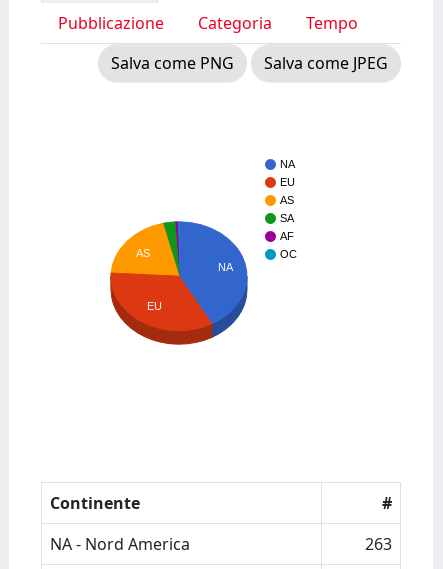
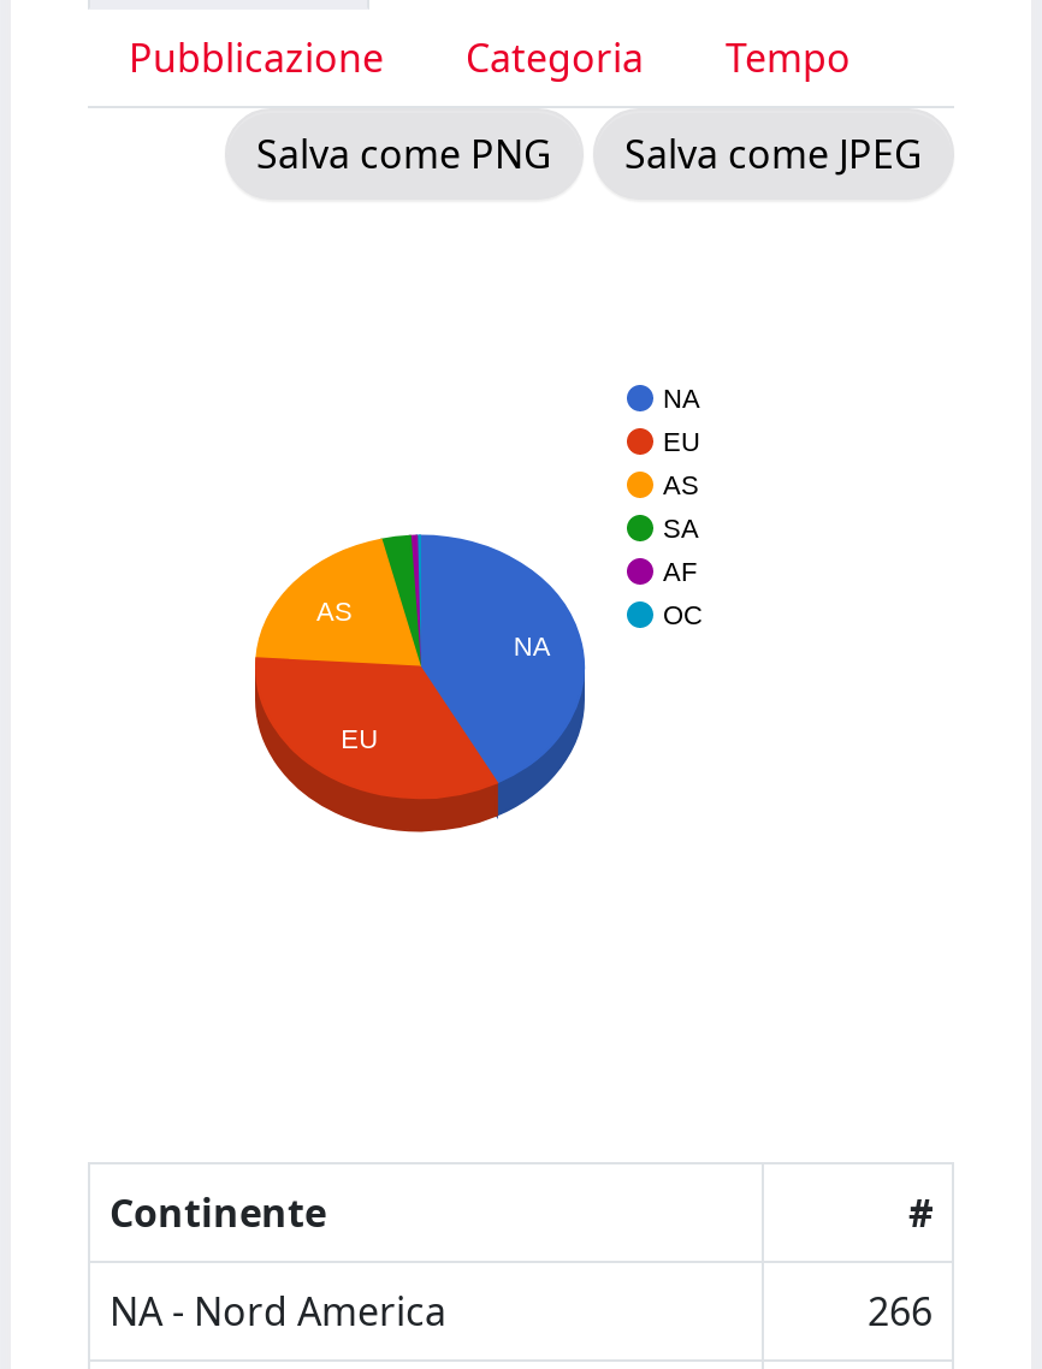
[365,533,392,555] 263 -> [868,1285,933,1338] 266

